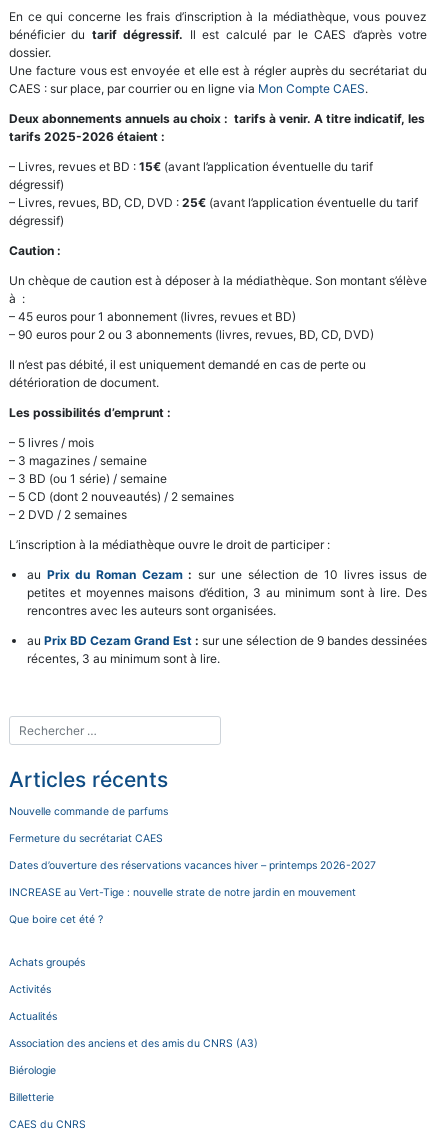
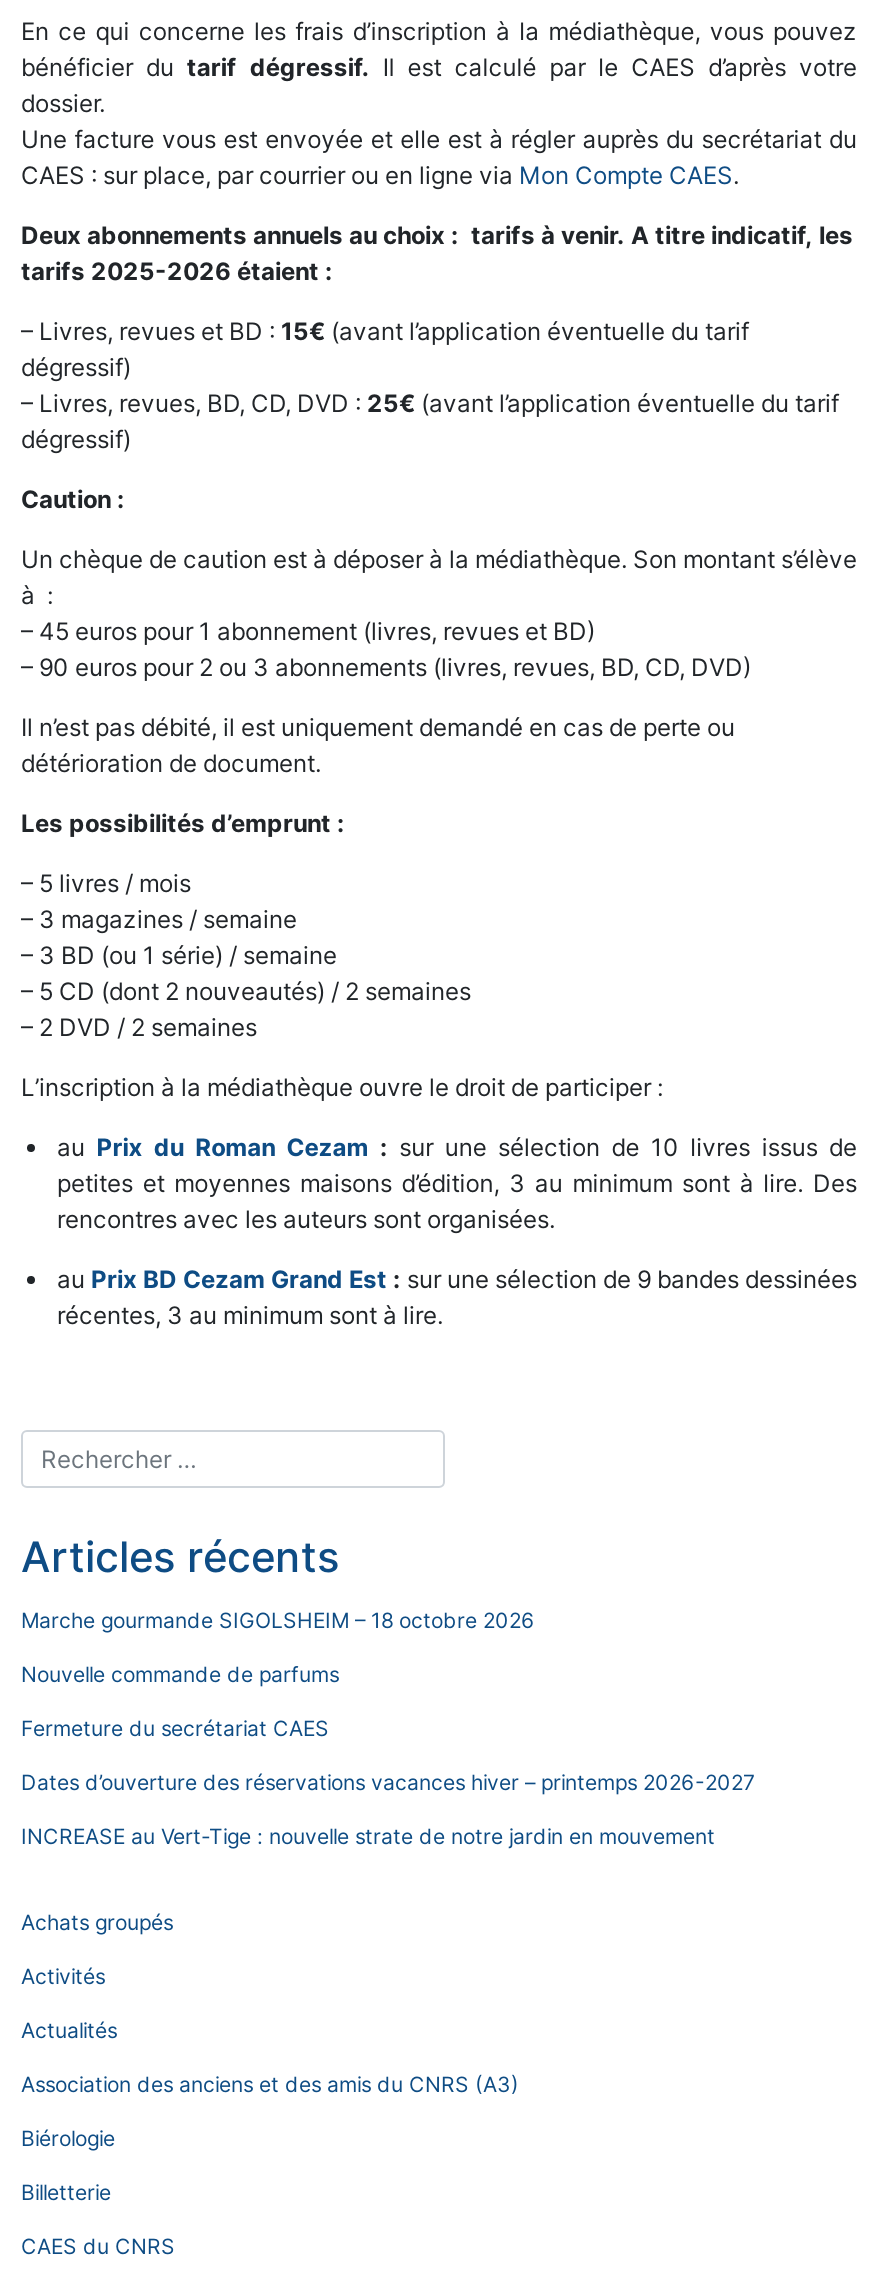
none -> [21,1608,535,1634] Marche gourmande SIGOLSHEIM – 18 octobre 2026
moved [9,805,376,899] -> [21,1662,755,1850]: Nouvelle commande de parfums | Fermeture du secrétariat CAES | Dates d’ouverture des réservations vacances hiver – printemps 2026-2027 | INCREASE au Vert-Tige : nouvelle strate de notre jardin en mouvement
[9,913,103,926] Que boire cet été ? -> none

